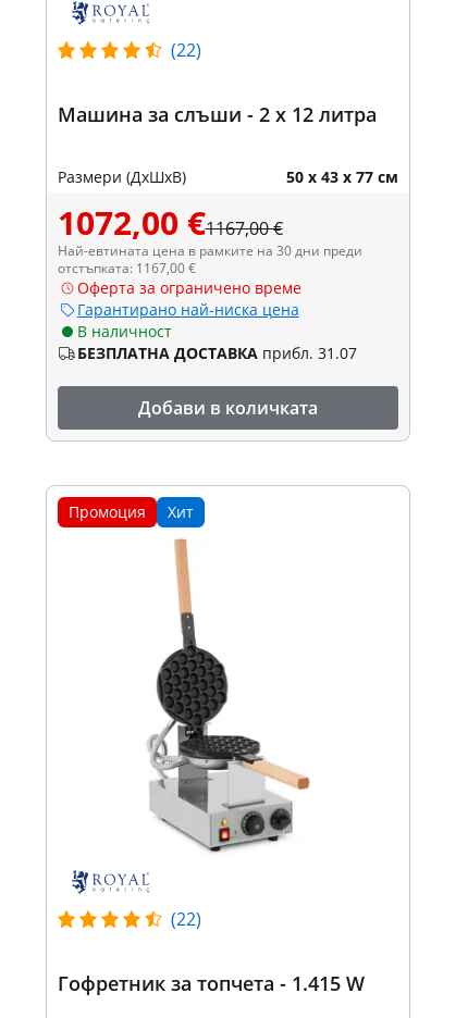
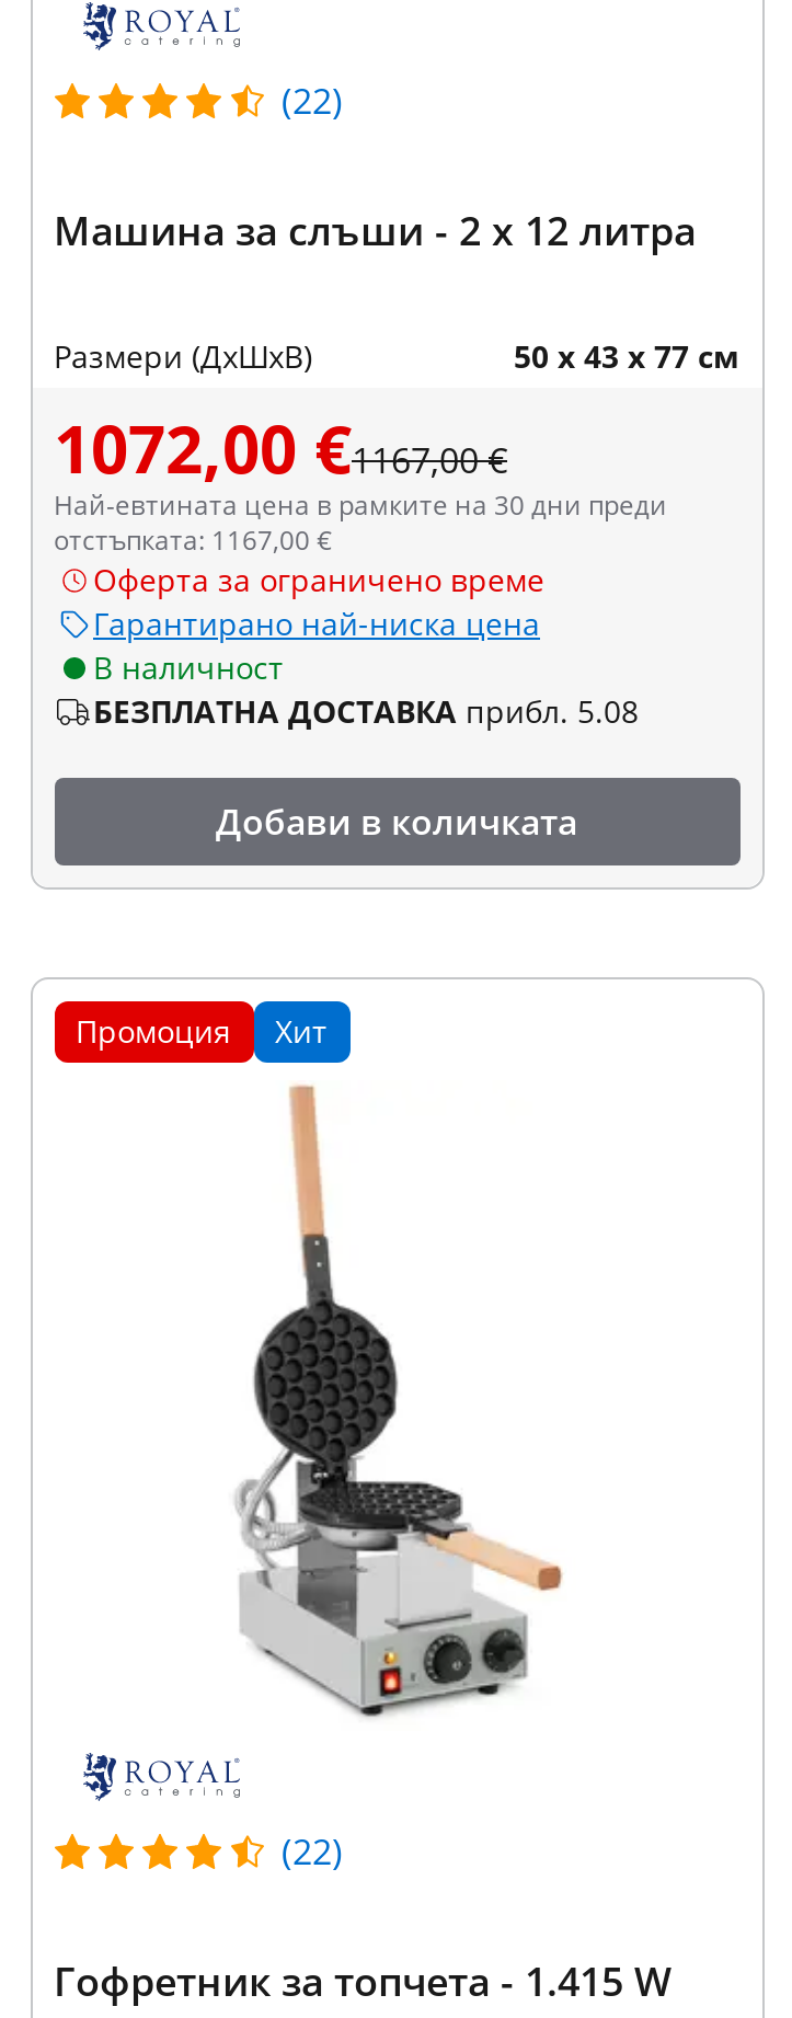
[77,342,356,363] БЕЗПЛАТНА ДОСТАВКА прибл. 31.07 -> [93,689,639,731] БЕЗПЛАТНА ДОСТАВКА прибл. 5.08

